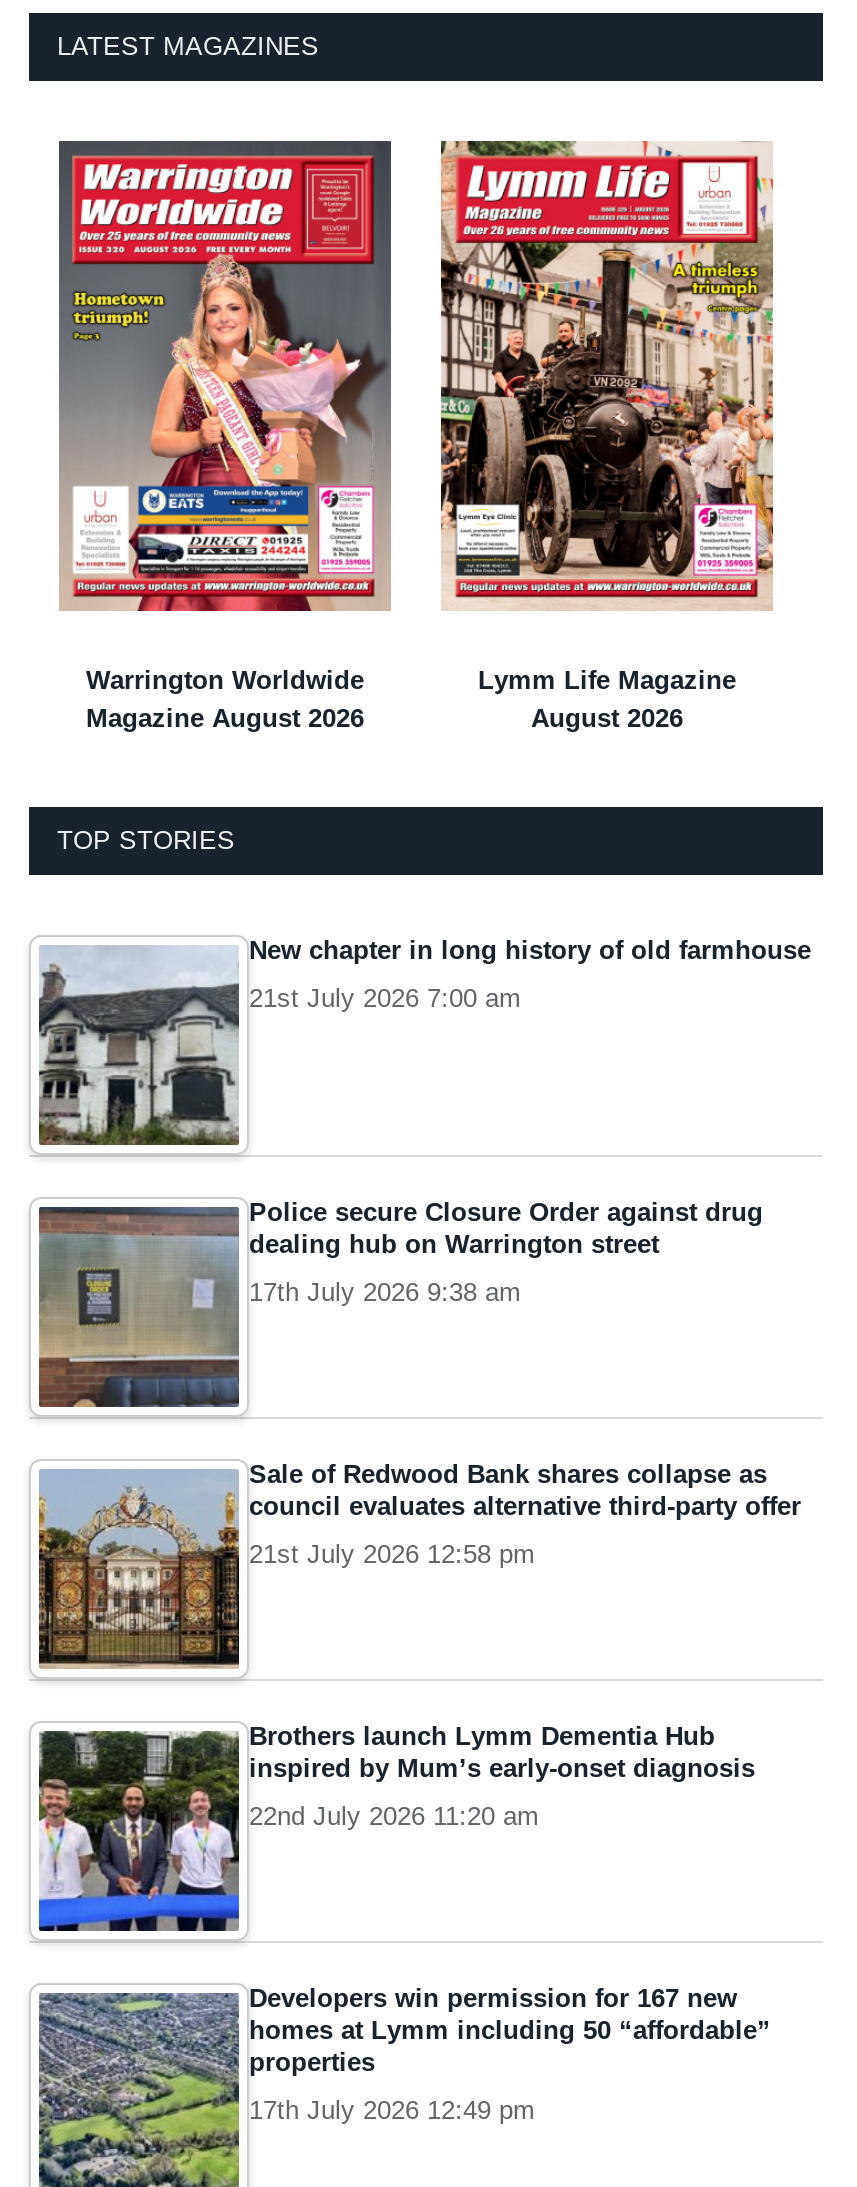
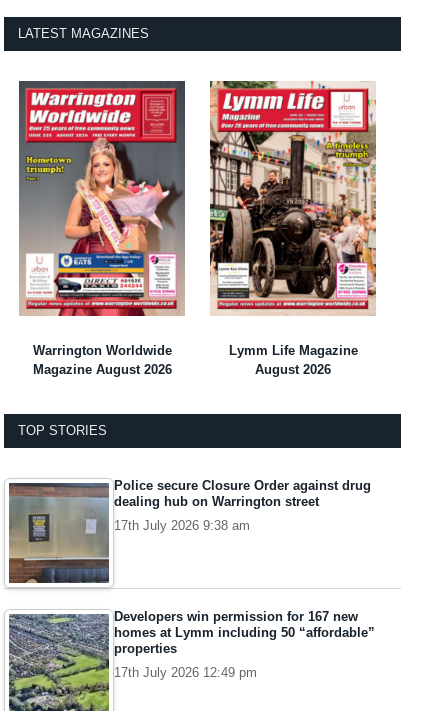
[39,934,811,1147] [image] | New chapter in long history of old farmhouse | 21st July 2026 7:00 am -> none
[39,1458,801,1683] [image] | Sale of Redwood Bank shares collapse as | council evaluates alternative third-party offer | 21st July 2026 12:58 pm -> none
[39,1720,755,1933] [image] | Brothers launch Lymm Dementia Hub | inspired by Mum’s early-onset diagnosis | 22nd July 2026 11:20 am -> none

